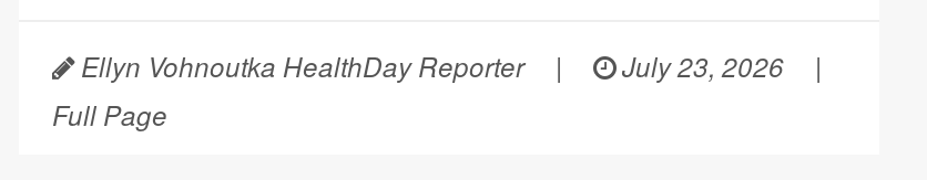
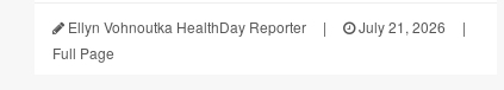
[615,47,784,84] July 23, 2026 -> [355,16,446,36] July 21, 2026

